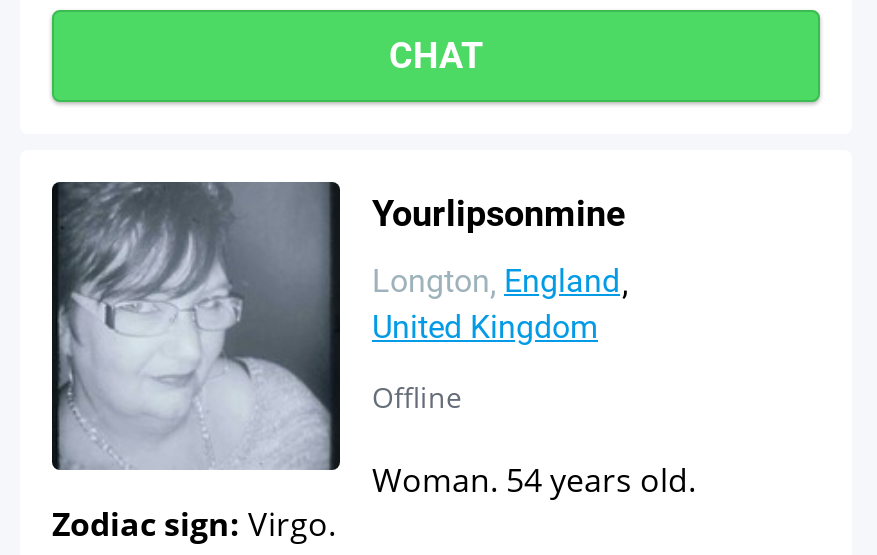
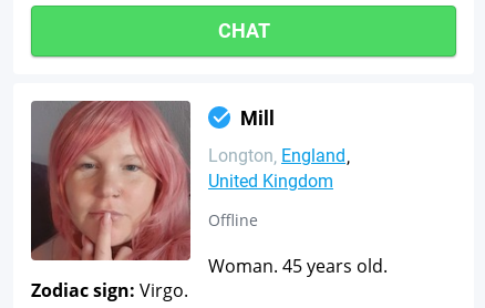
[50,180,696,502] [image] | Woman. 54 years old. -> [30,100,388,278] [image] | Woman. 45 years old.
[372,192,626,234] Yourlipsonmine -> [240,106,275,130] Mill

